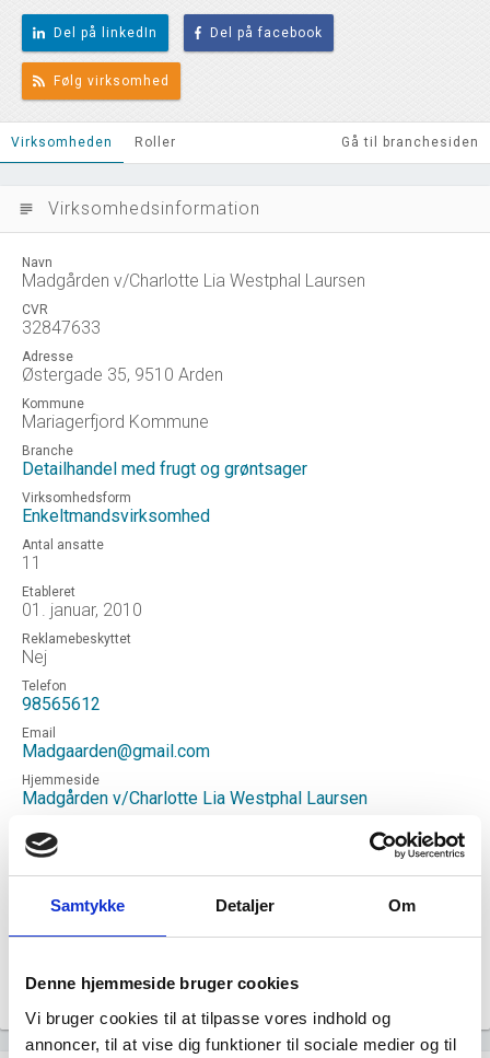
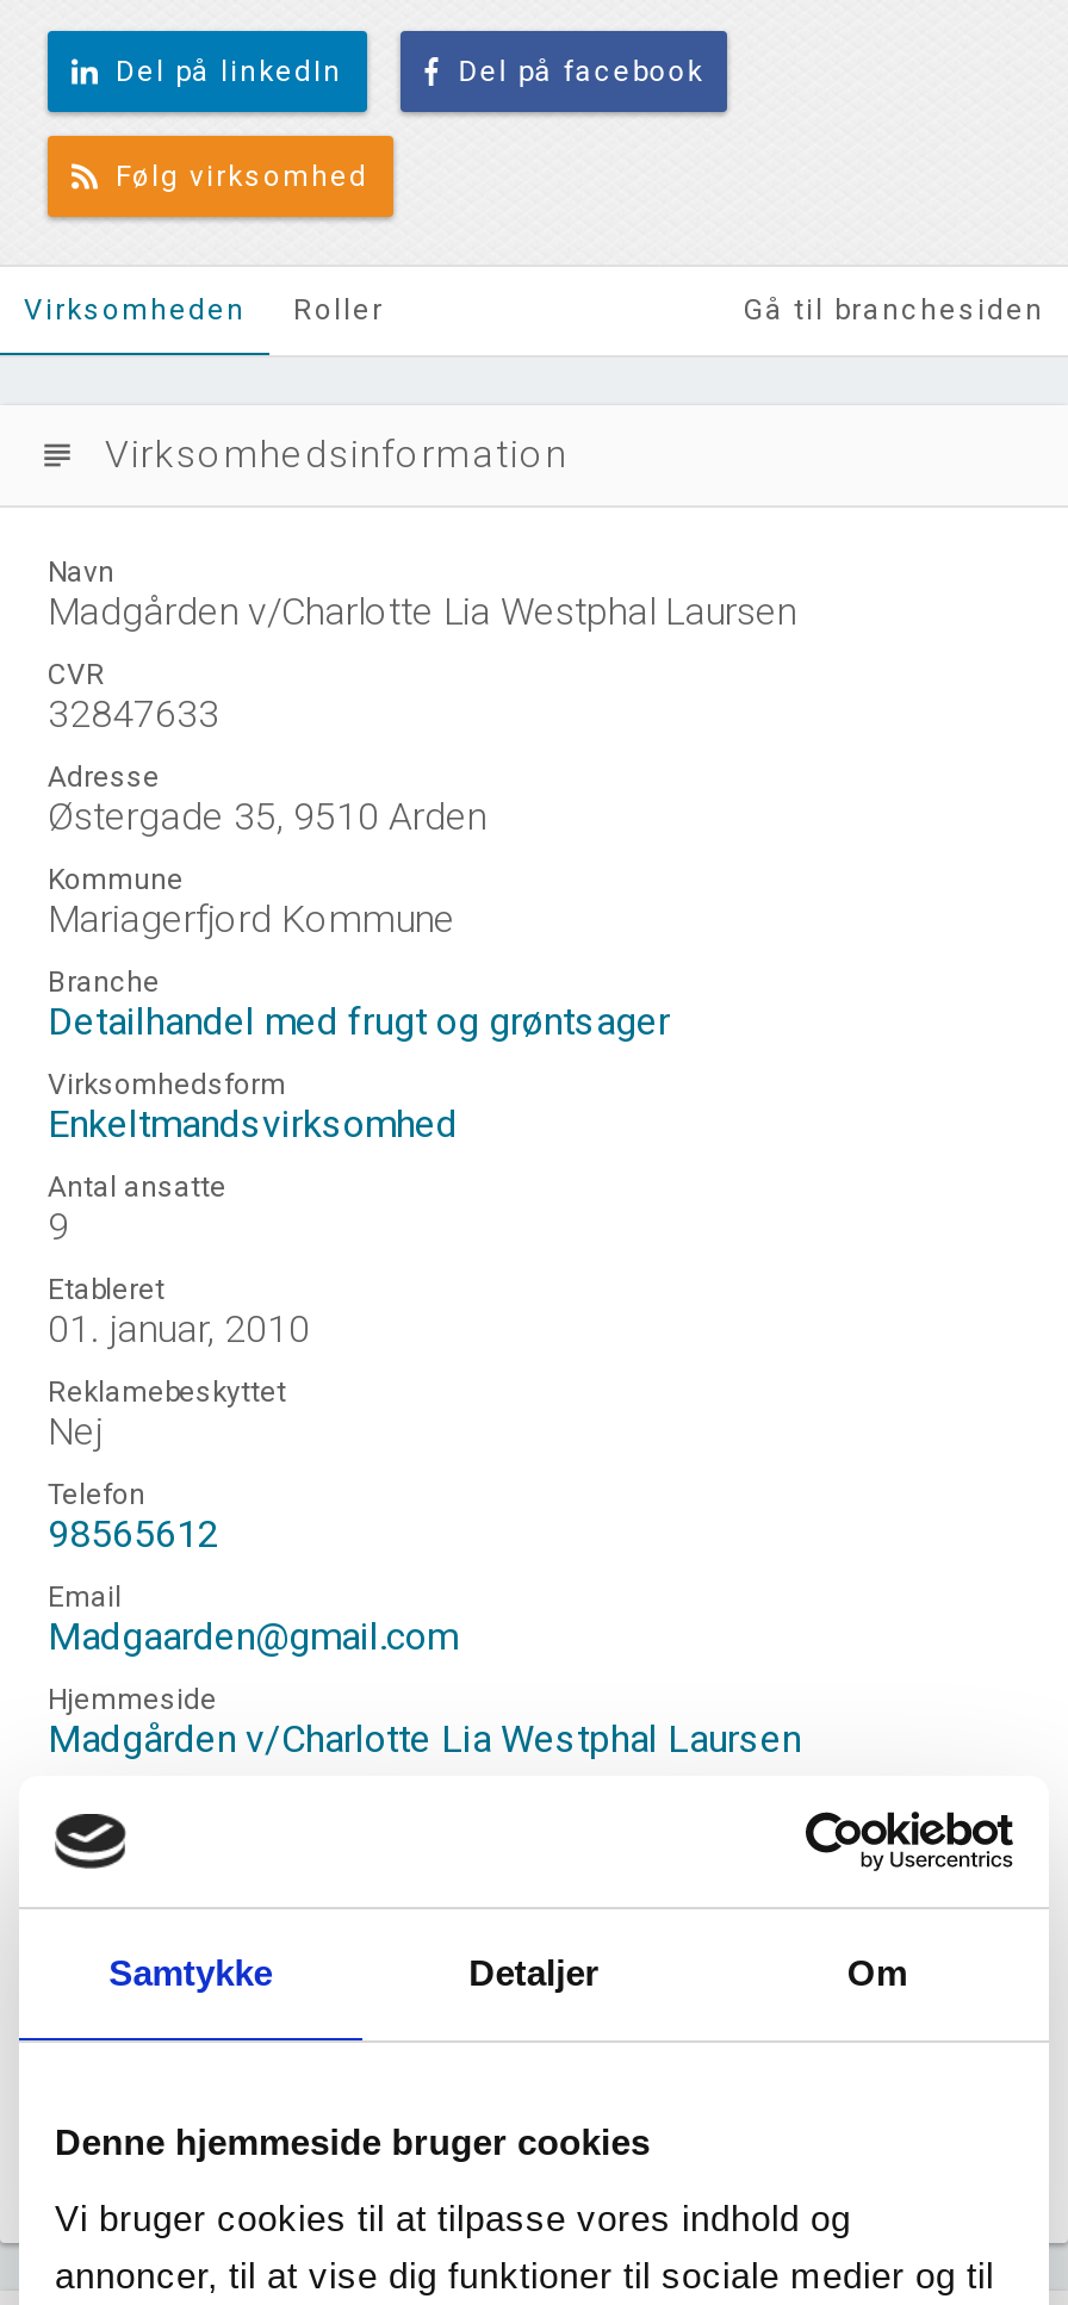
[22,553,42,573] 11 -> [48,1204,69,1249] 9

